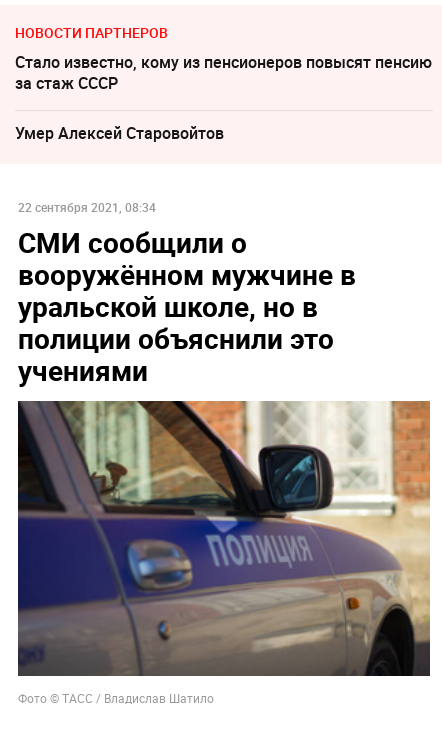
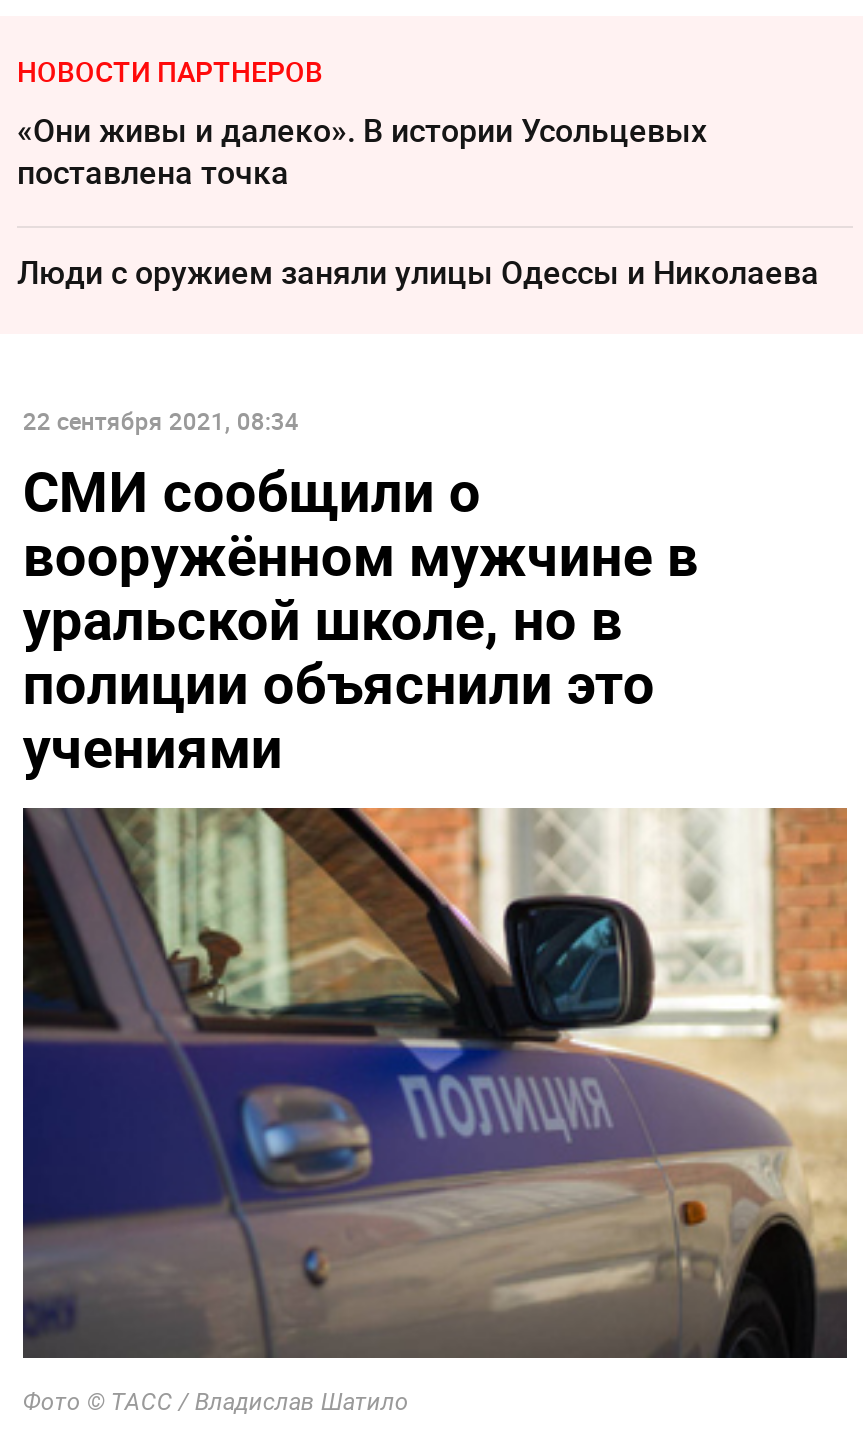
[15,51,432,94] Стало известно, кому из пенсионеров повысят пенсию | за стаж СССР -> [17,108,707,194] «Они живы и далеко». В истории Усольцевых | поставлена точка
[15,122,224,144] Умер Алексeй Старовойтов -> [17,250,819,294] Люди с оружием заняли улицы Одессы и Николаева

